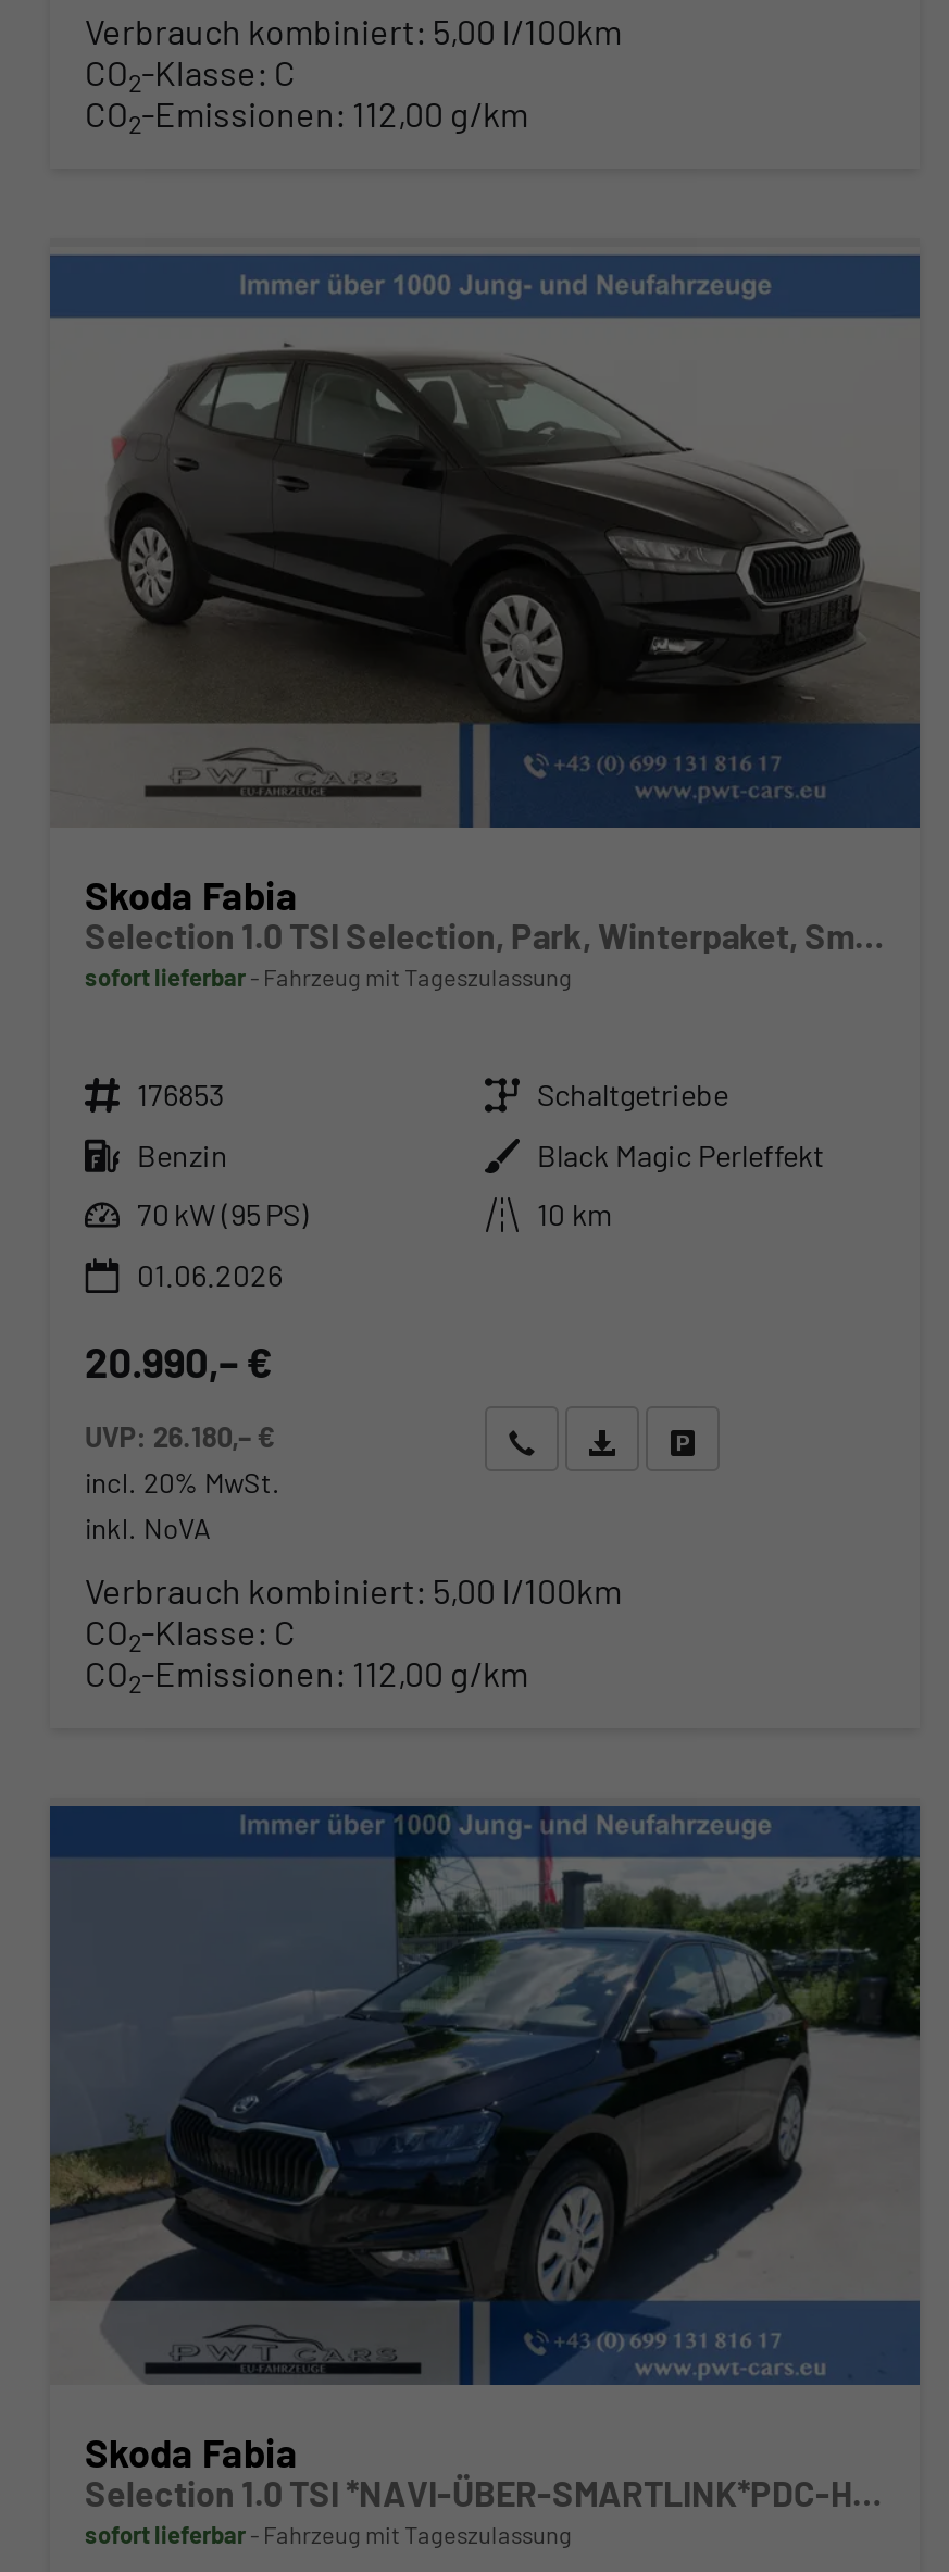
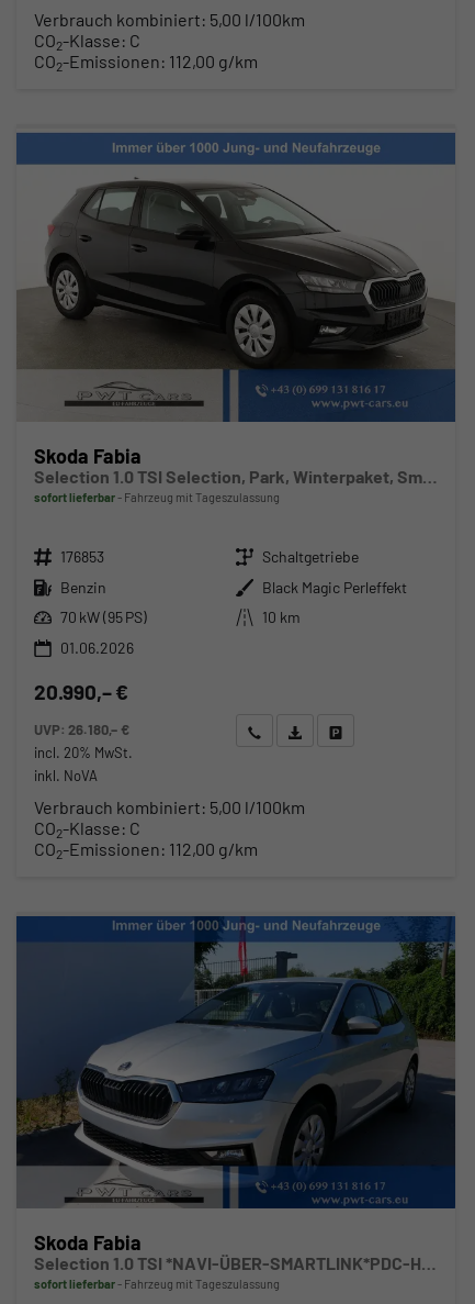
[48,1806,920,2385] [image] -> [15,916,456,1208] [image]

